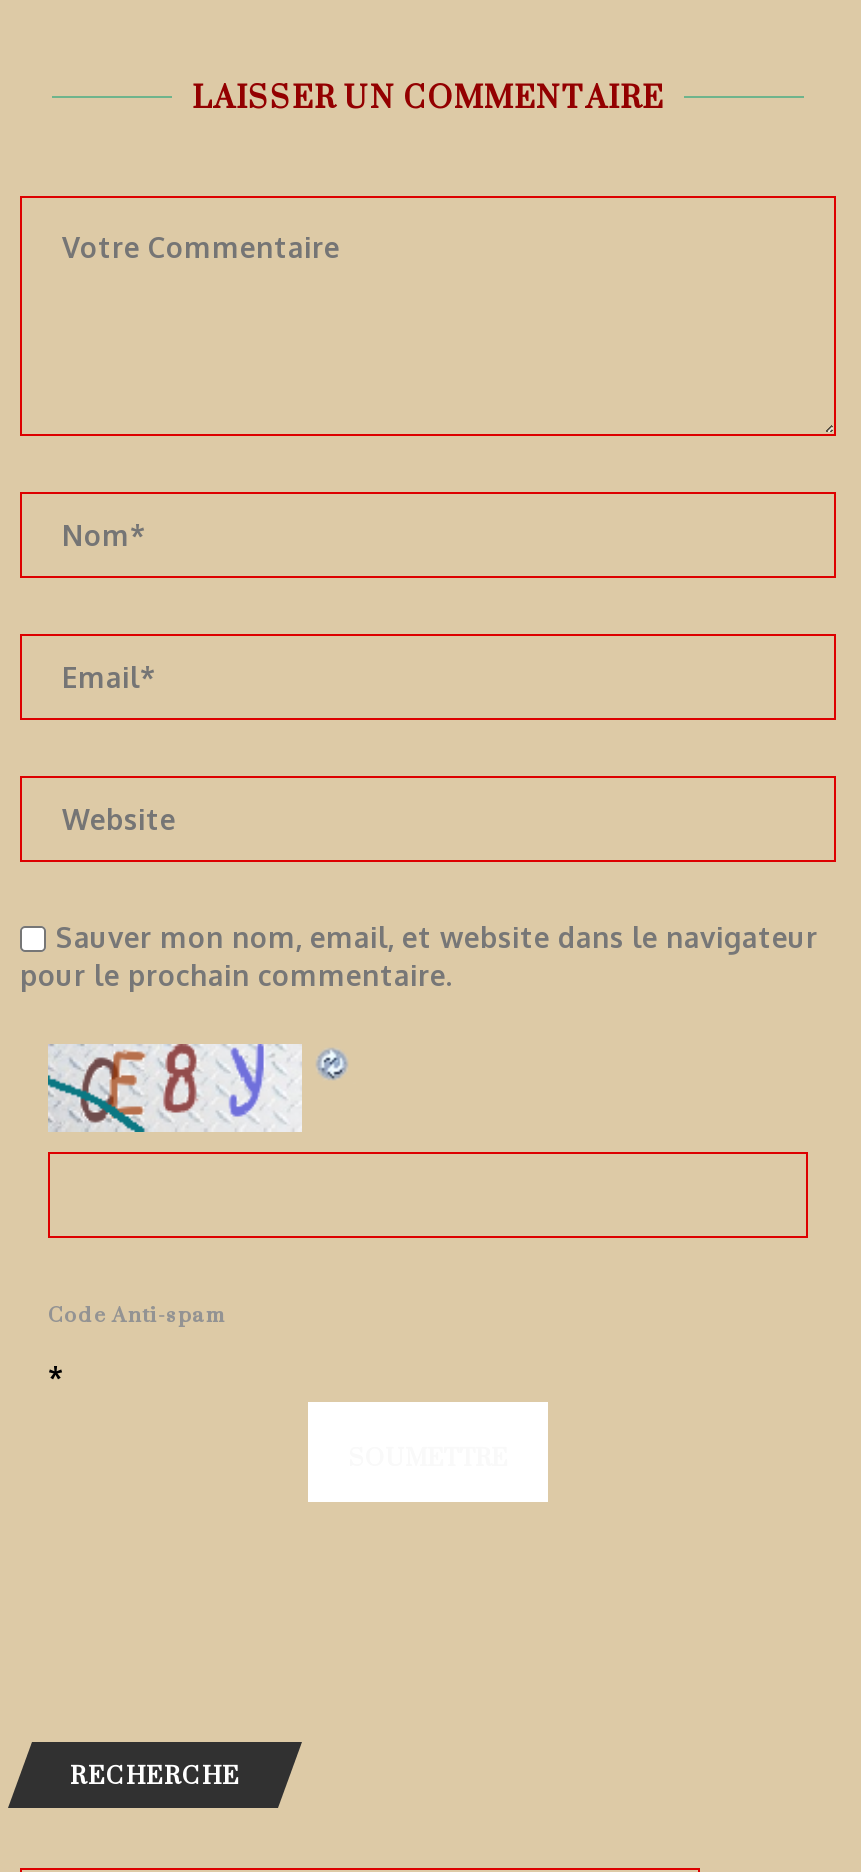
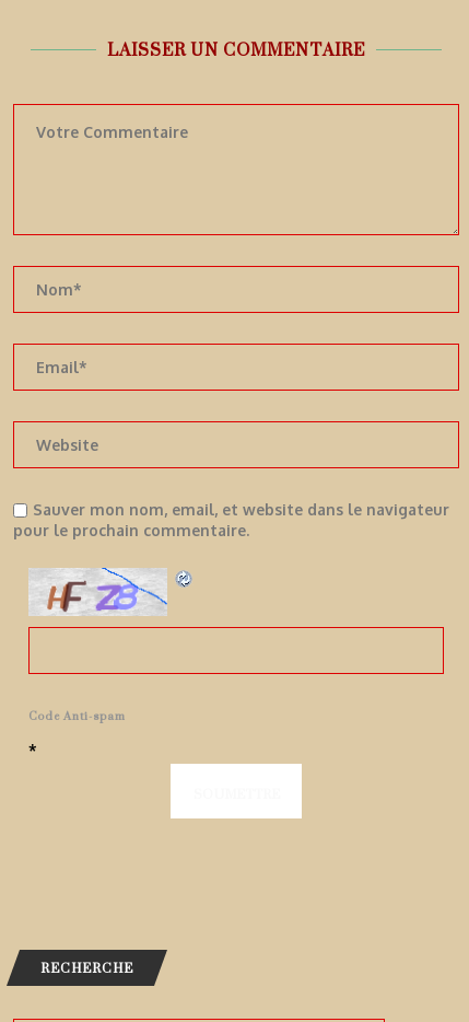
[46,1042,302,1134] [image] -> [28,567,168,616] [image]

